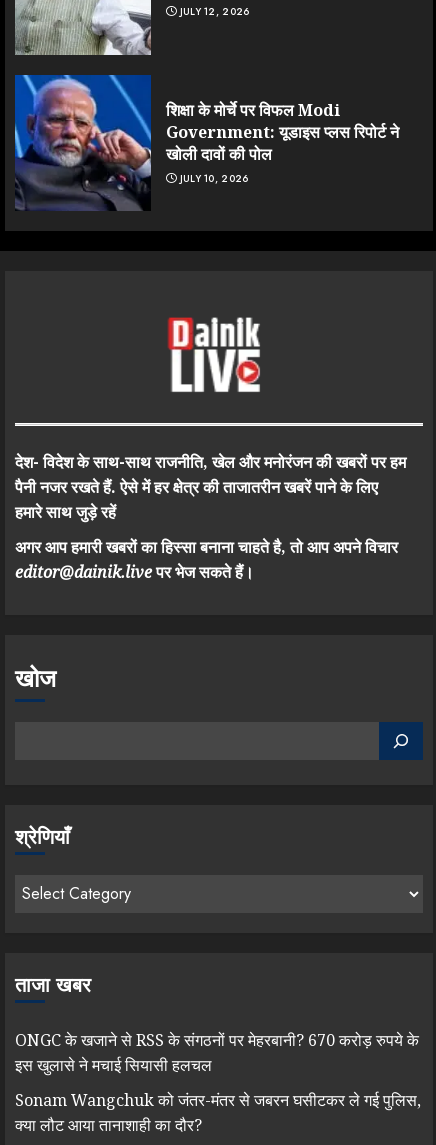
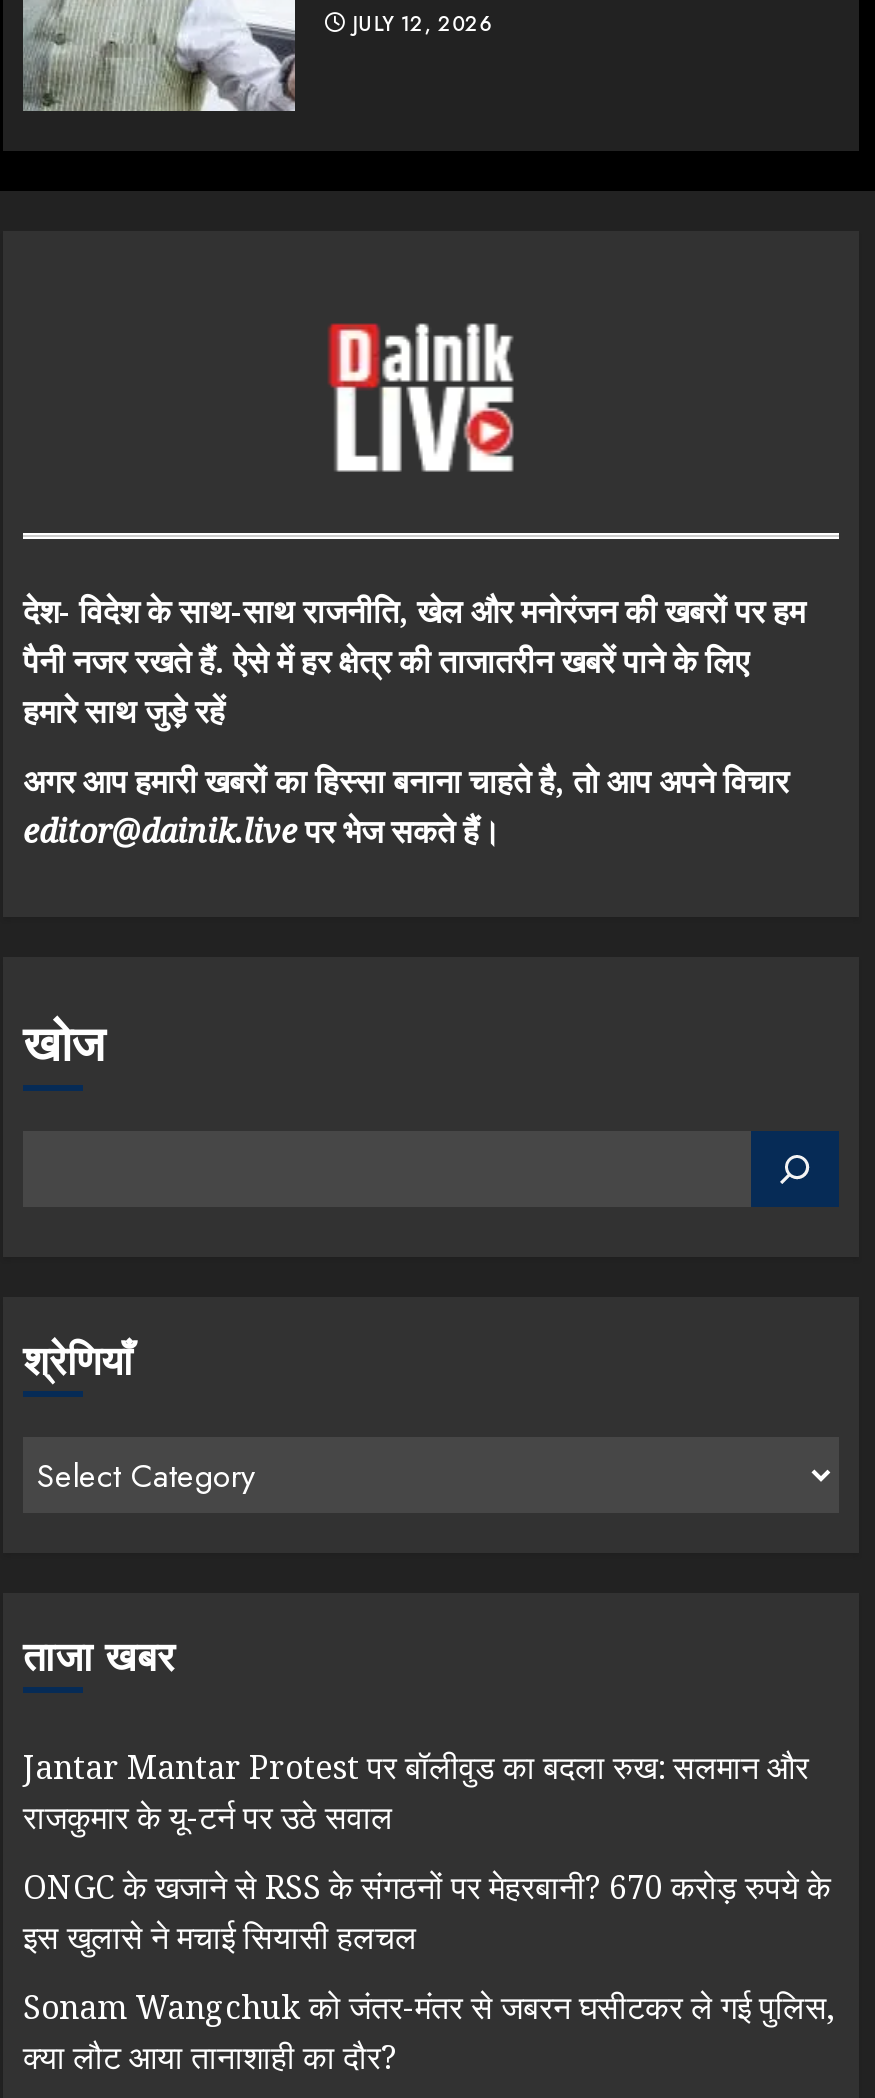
[14,74,399,211] [image] | शिक्षा के मोर्चे पर विफल Modi | Government: यूडाइस प्लस रिपोर्ट ने | खोली दावों की पोल | JULY 10, 2026 -> none
moved [170,317,262,390] -> [333,322,517,468]: [image]
moved [15,451,406,1000] -> [23,589,805,1687]: देश- विदेश के साथ-साथ राजनीति, खेल और मनोरंजन की खबरों पर हम | पैनी नजर रखते हैं. ऐसे में हर क्षेत्र की ताजातरीन खबरें पाने के लिए | हमारे साथ जुड़े रहें | अगर आप हमारी खबरों का हिस्सा बनाना चाहते है, तो आप अपने विचार | editor@dainik.liveपर भेज सकते हैं। | खोज | श्रेणियाँ | ताजा खबर
none -> [23,1745,809,1839] Jantar Mantar Protest पर बॉलीवुड का बदला रुख: सलमान और | राजकुमार के यू-टर्न पर उठे सवाल

